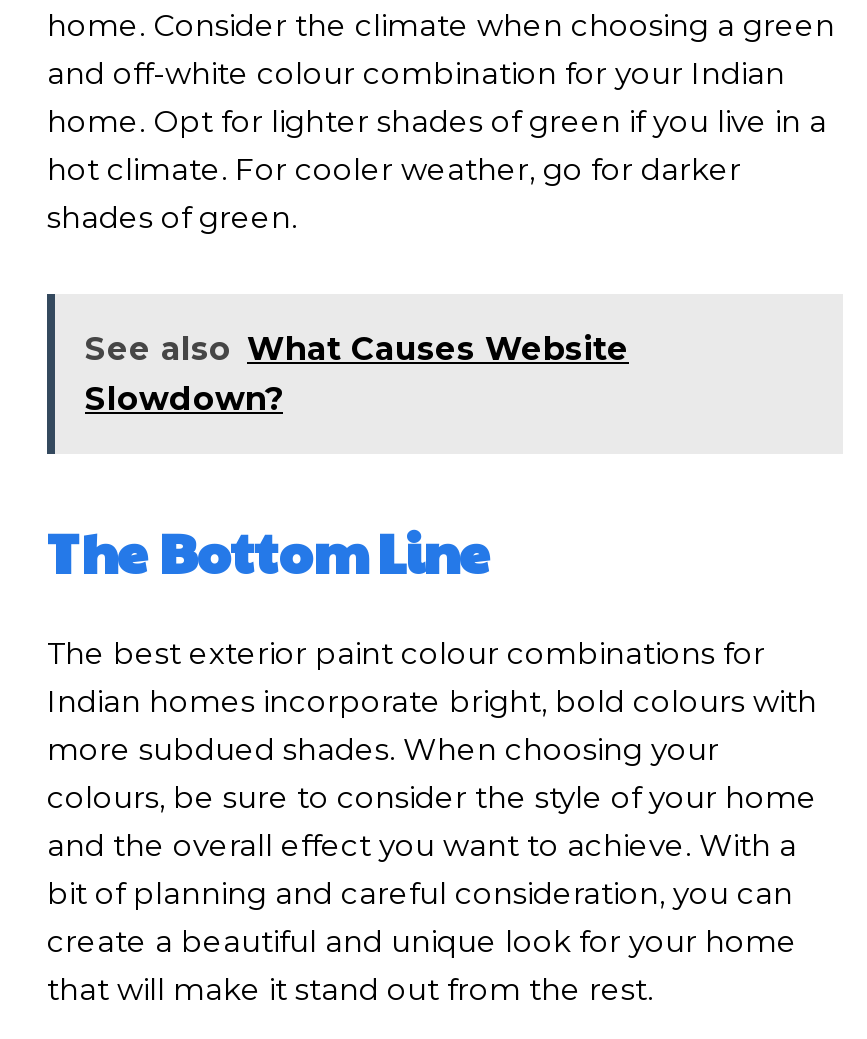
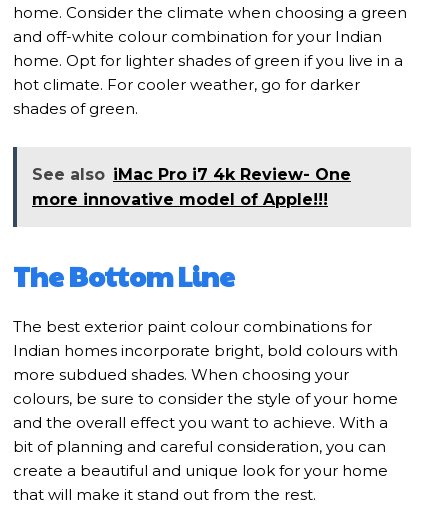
[85,329,629,417] See also What Causes Website | Slowdown? -> [32,165,351,209] See also iMac Pro i7 4k Review- One | more innovative model of Apple!!!

